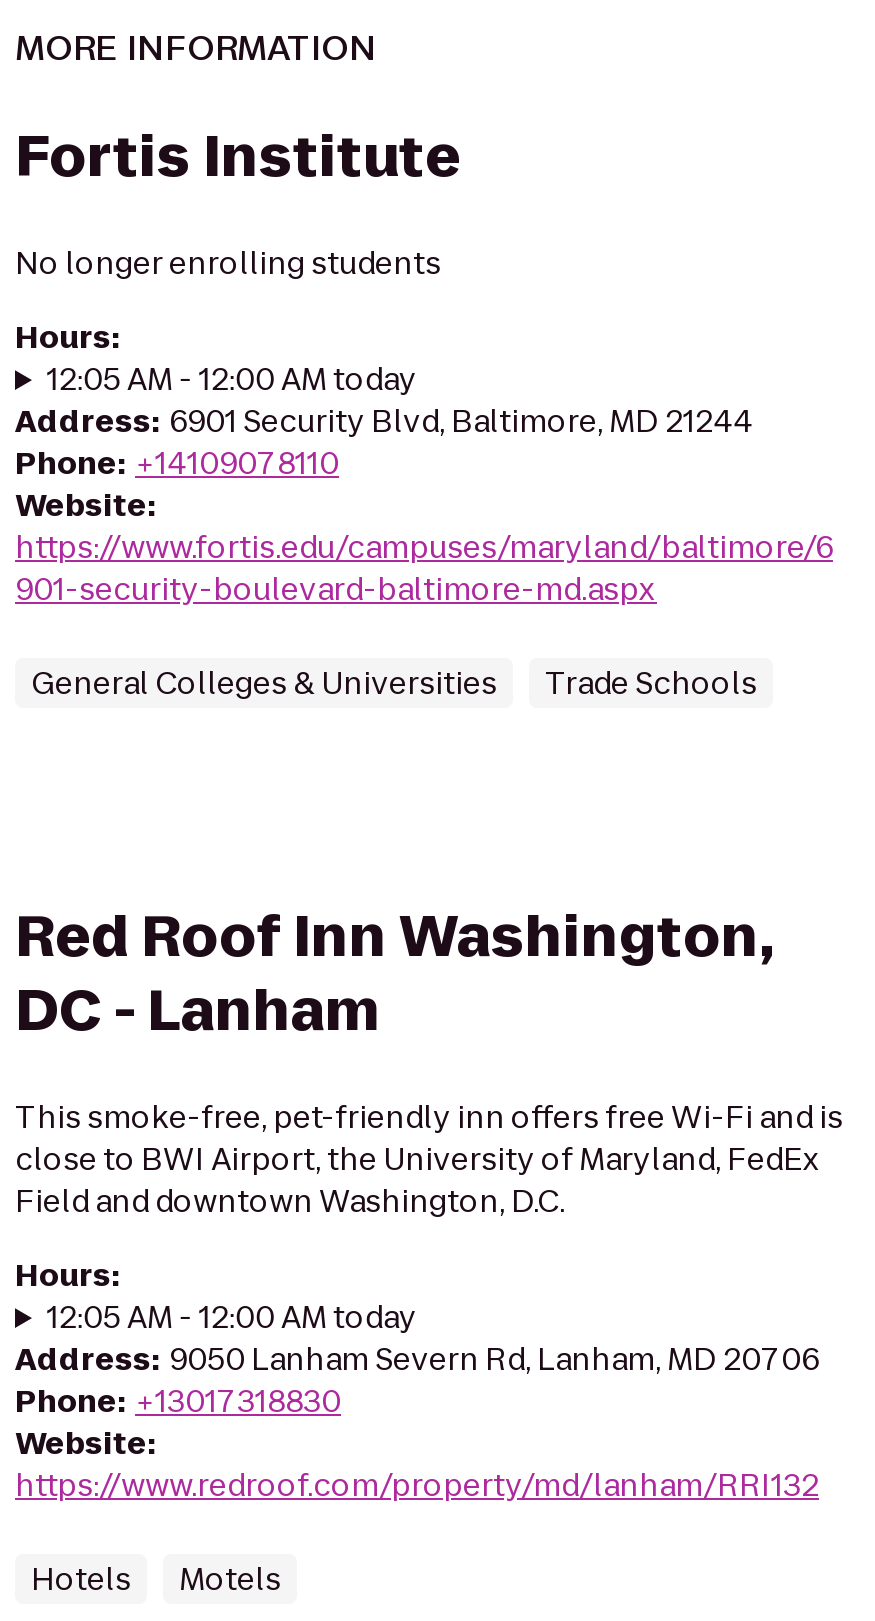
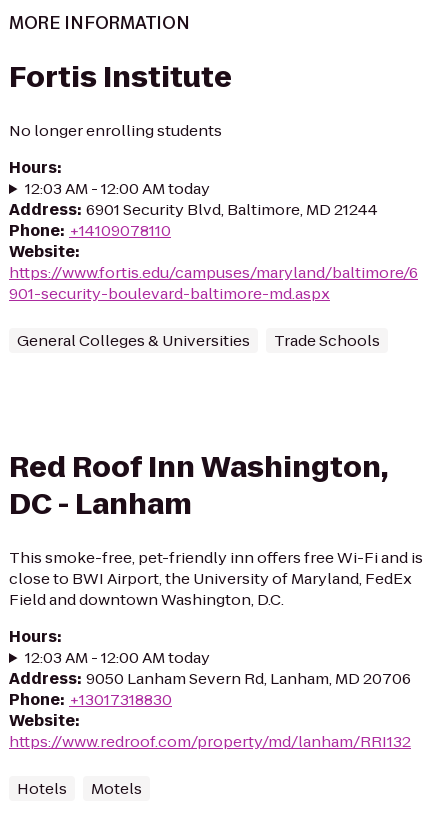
[47,358,417,400] 12:05 AM - 12:00 AM today -> [25,178,210,199] 12:03 AM - 12:00 AM today
[47,1296,417,1338] 12:05 AM - 12:00 AM today -> [25,647,210,668] 12:03 AM - 12:00 AM today

